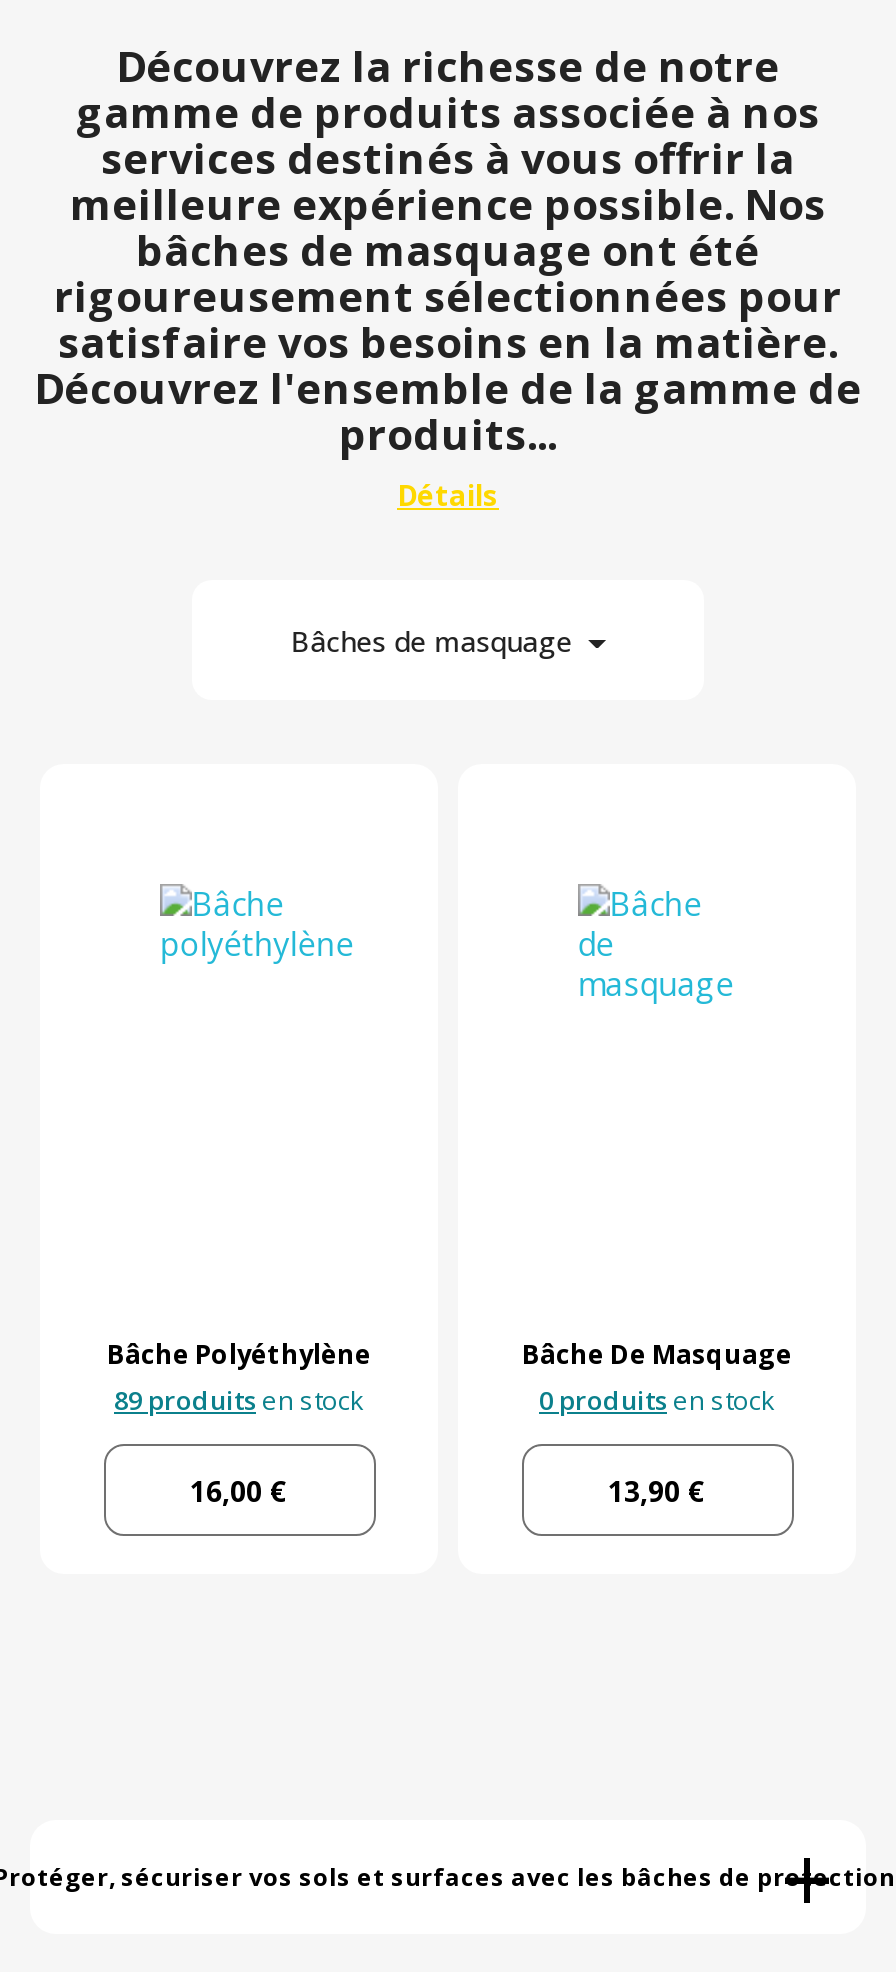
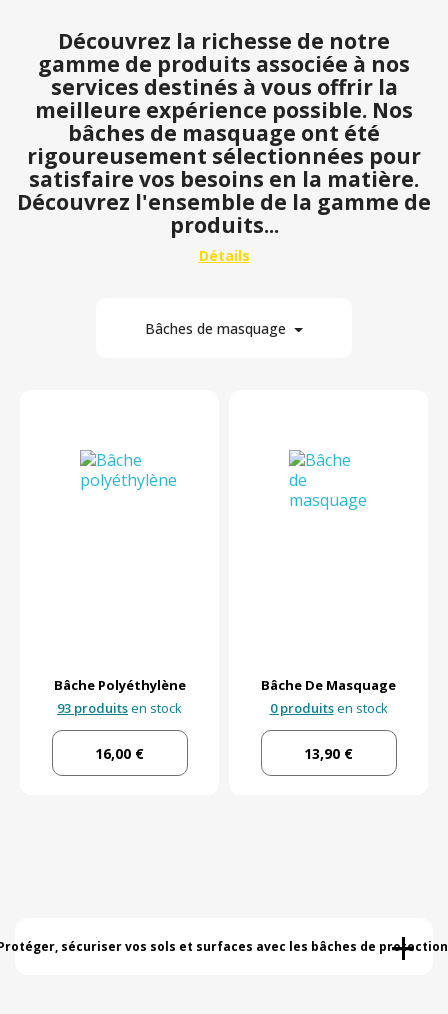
[114,1382,364,1418] 89 produits en stock -> [57,699,182,717] 93 produits en stock

